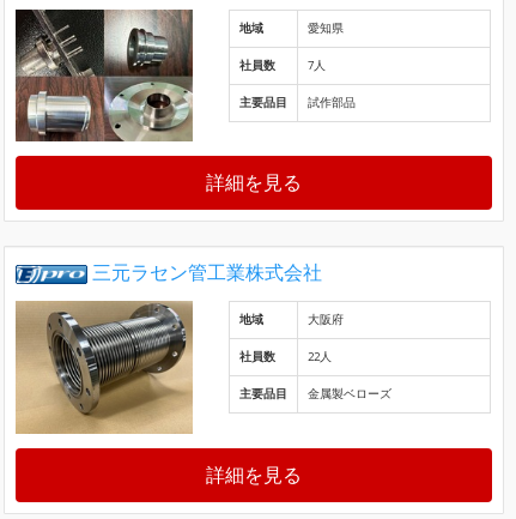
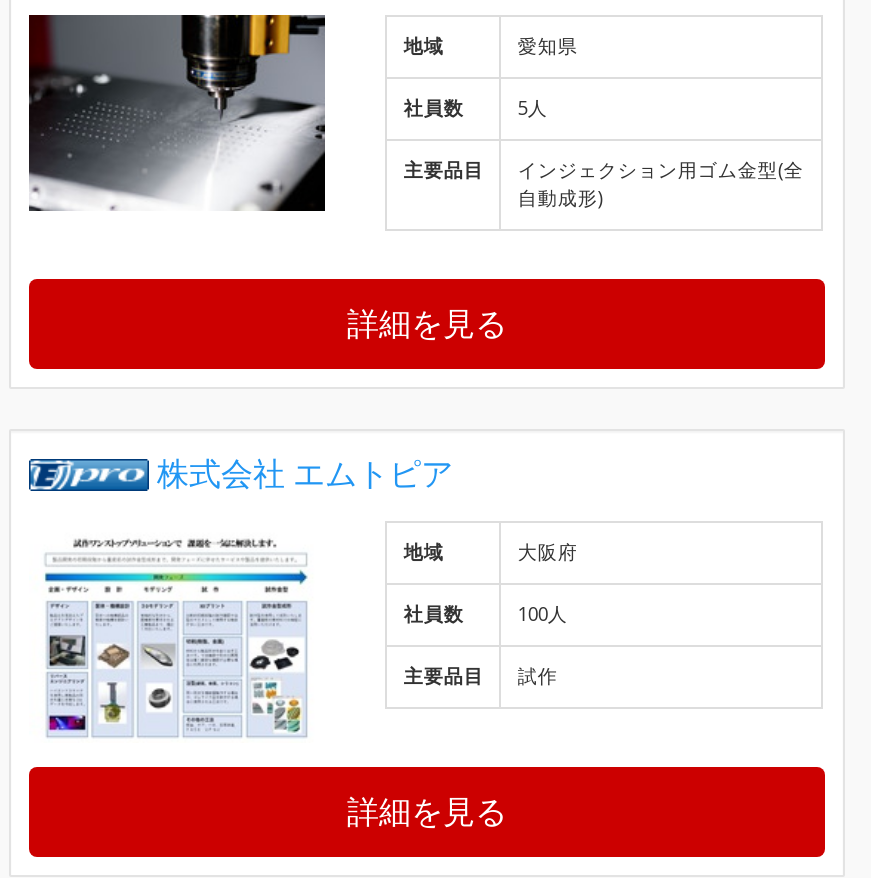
[14,10,194,143] [image] -> [27,13,327,235] [image]
[308,57,326,73] 7人 -> [518,94,548,120] 5人
[308,94,356,110] 試作部品 -> [518,156,804,210] インジェクション用ゴム金型(全 | 自動成形)
[92,259,322,286] 三元ラセン管工業株式会社 -> [157,450,453,494] 株式会社 エムトピア
[14,300,194,435] [image] -> [29,521,325,743] [image]
[308,349,332,365] 22人 -> [518,600,568,626] 100人
[308,386,392,402] 金属製ベローズ -> [518,662,558,688] 試作

